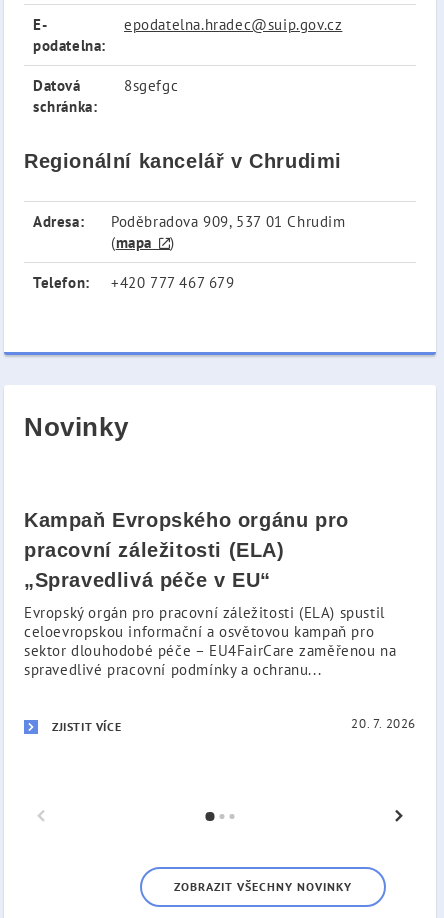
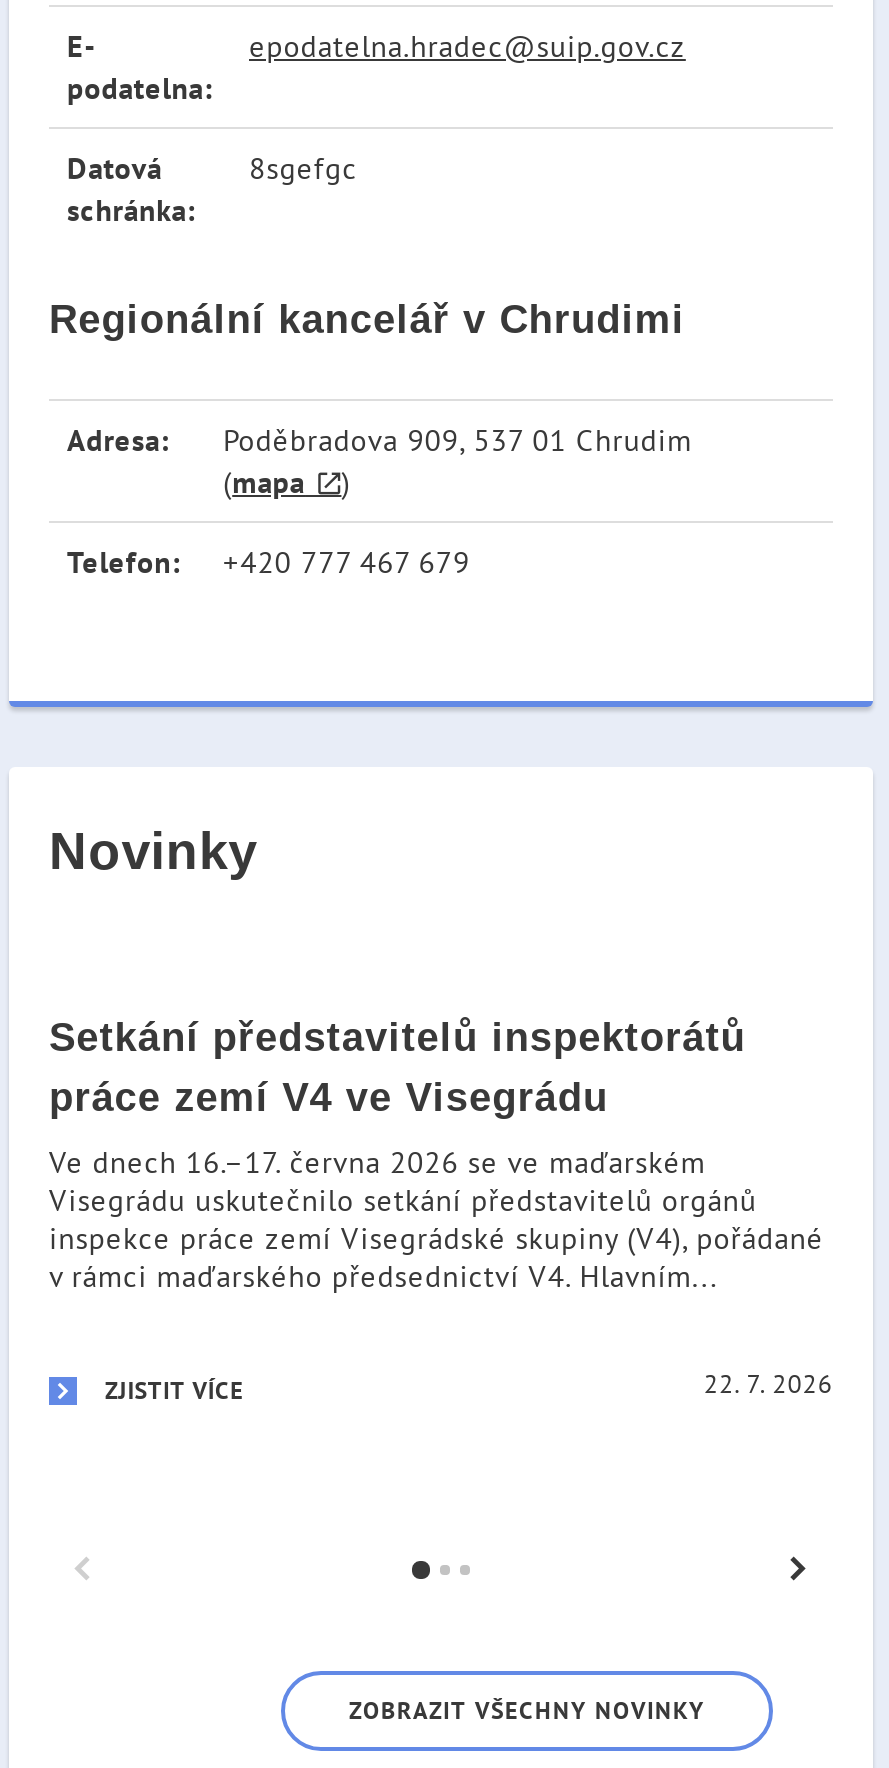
[24,509,349,591] Kampaň Evropského orgánu pro | pracovní záležitosti (ELA) | „Spravedlivá péče v EU“ -> [49,1015,746,1119] Setkání představitelů inspektorátů | práce zemí V4 ve Visegrádu
[24,603,396,679] Evropský orgán pro pracovní záležitosti (ELA) spustil | celoevropskou informační a osvětovou kampaň pro | sektor dlouhodobé péče – EU4FairCare zaměřenou na | spravedlivé pracovní podmínky a ochranu... -> [49,1143,824,1295] Ve dnech 16.–17. června 2026 se ve maďarském | Visegrádu uskutečnilo setkání představitelů orgánů | inspekce práce zemí Visegrádské skupiny (V4), pořádané | v rámci maďarského předsednictví V4. Hlavním...
[351,715,416,732] 20. 7. 2026 -> [704,1367,833,1401] 22. 7. 2026

